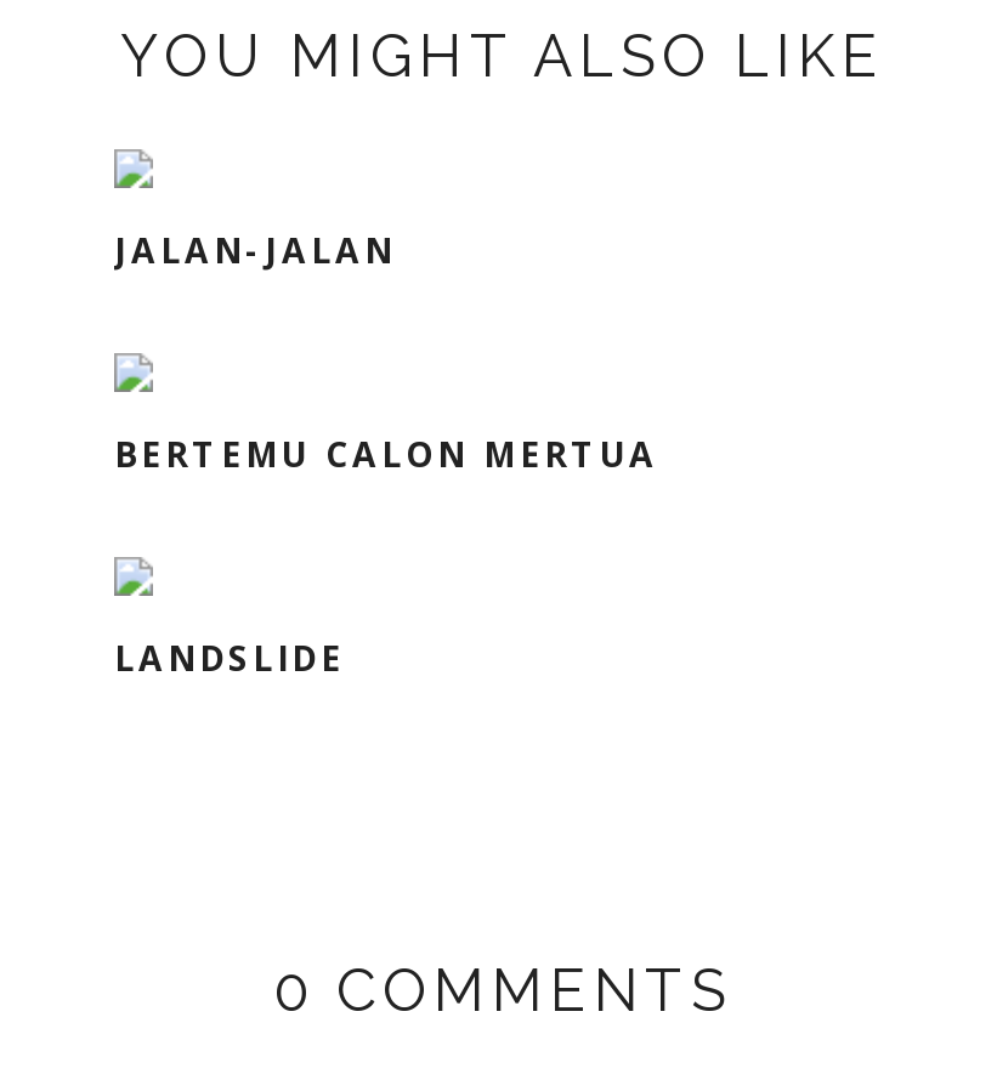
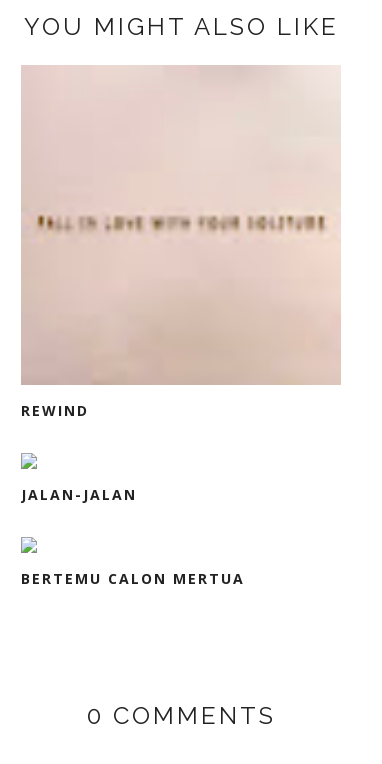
none -> [20,64,342,420] [image] | REWIND
moved [114,227,658,477] -> [21,485,245,588]: JALAN-JALAN | BERTEMU CALON MERTUA
[114,635,345,681] LANDSLIDE -> none

